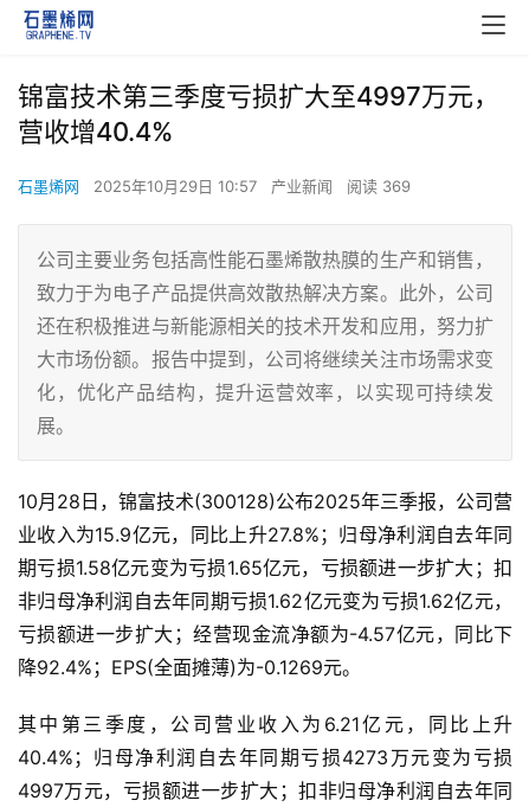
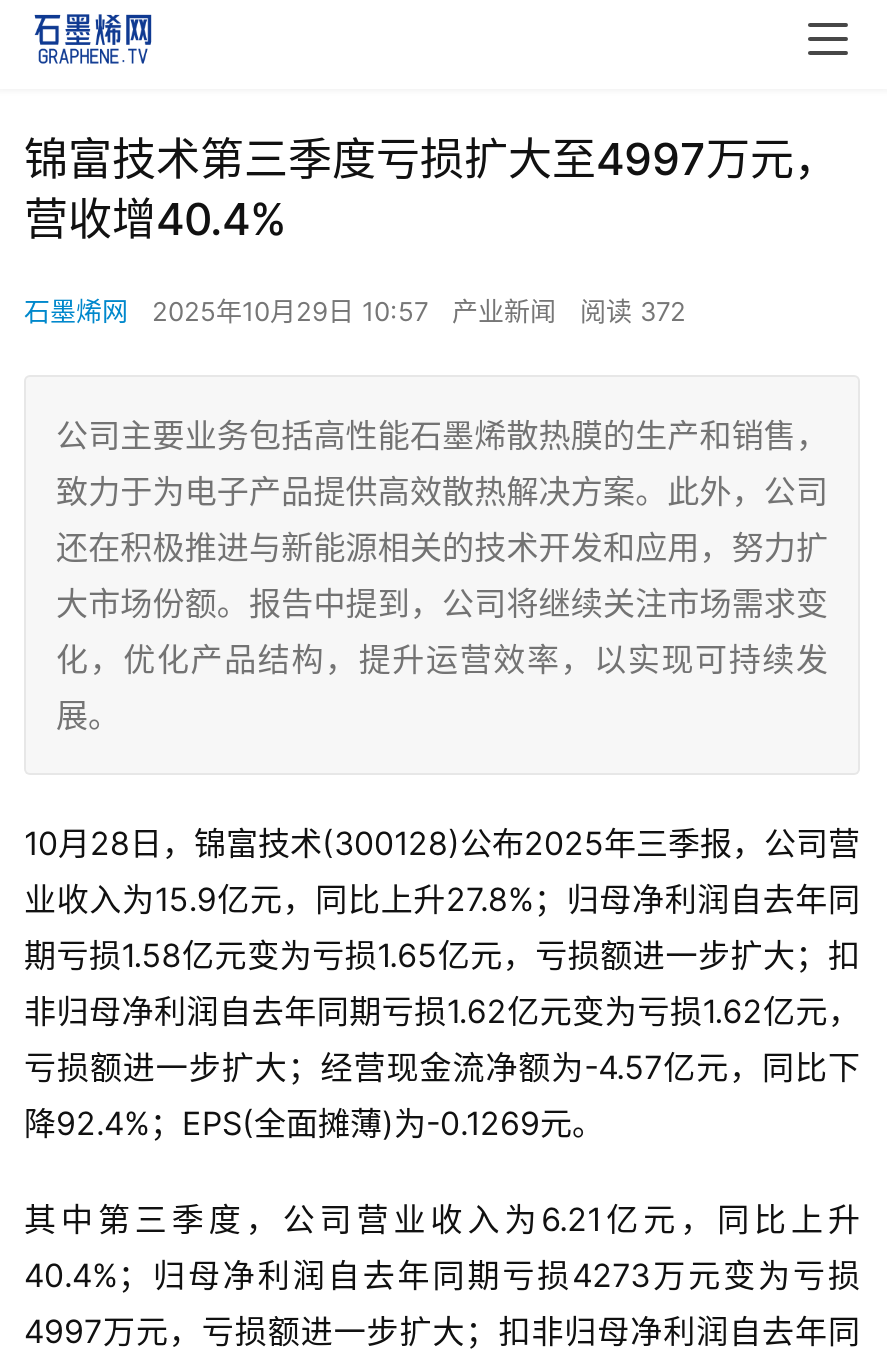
[18,177,411,196] 石墨烯网 2025年10月29日 10:57 产业新闻 阅读 369 -> [24,295,686,327] 石墨烯网 2025年10月29日 10:57 产业新闻 阅读 372

